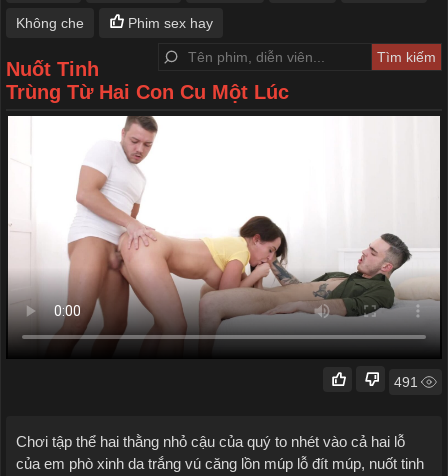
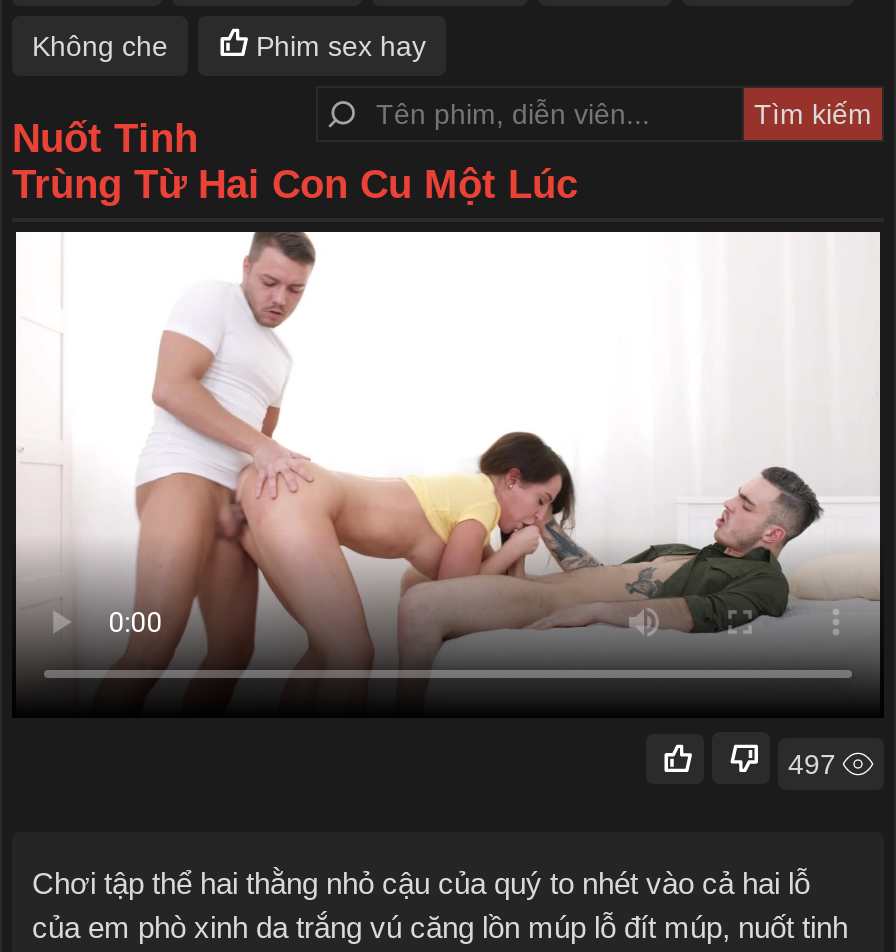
[394,374,418,390] 491 -> [788,748,836,780] 497

